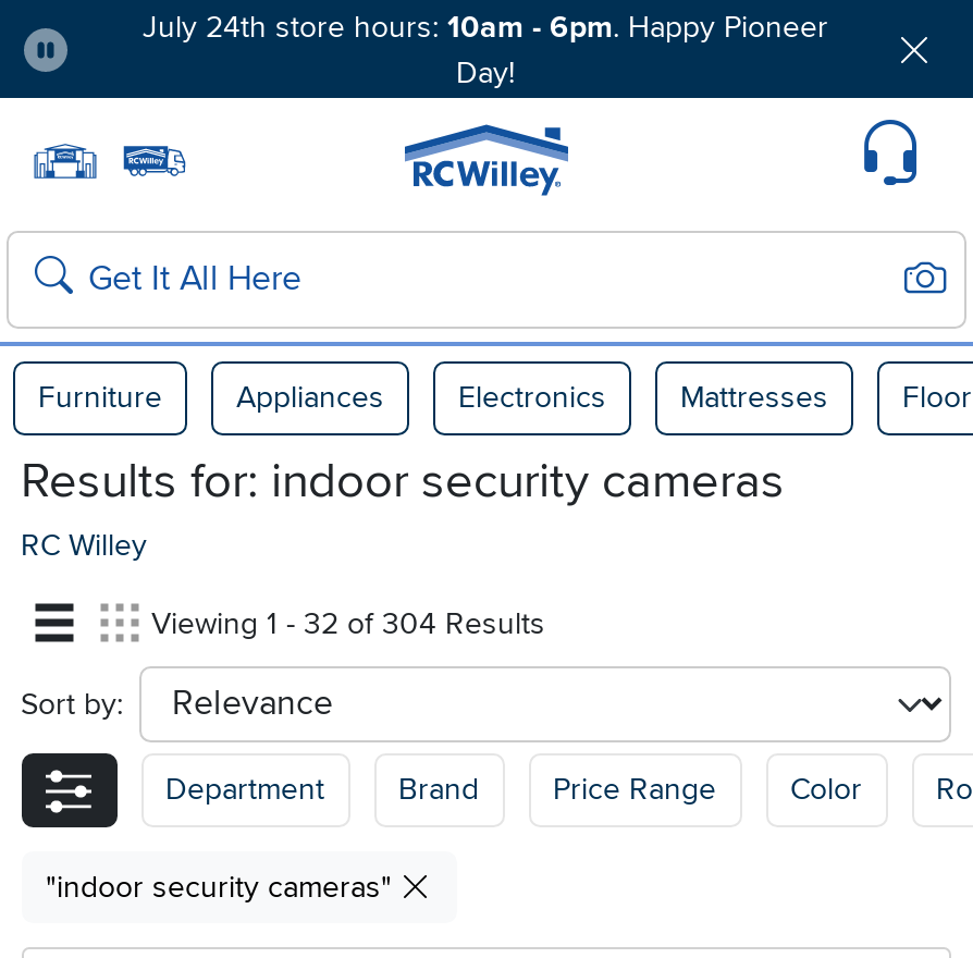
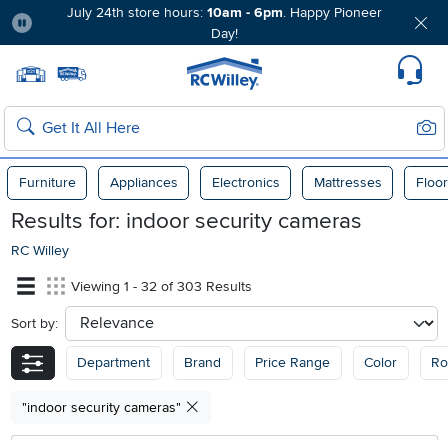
[151,604,545,641] Viewing 1 - 32 of 304 Results -> [70,277,251,294] Viewing 1 - 32 of 303 Results

